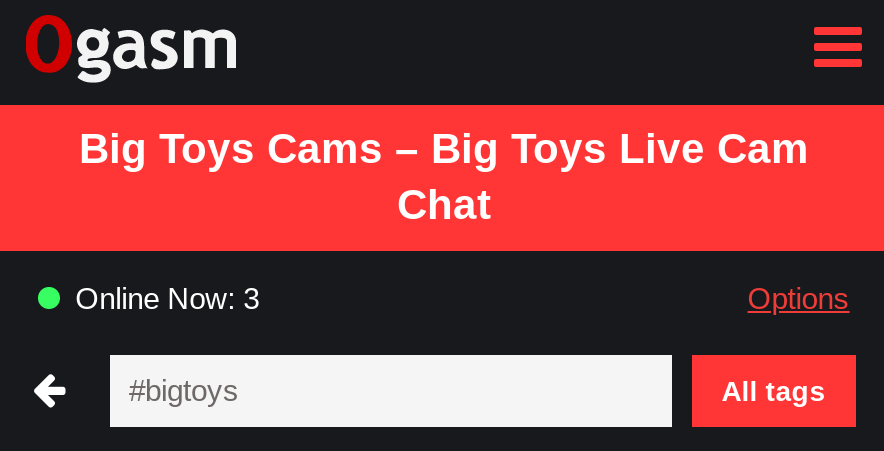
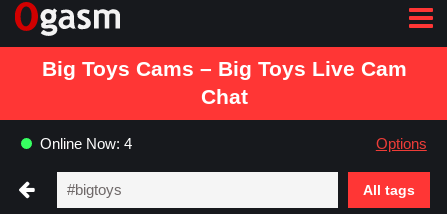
[75,281,259,315] Online Now: 3 -> [40,135,132,152] Online Now: 4

